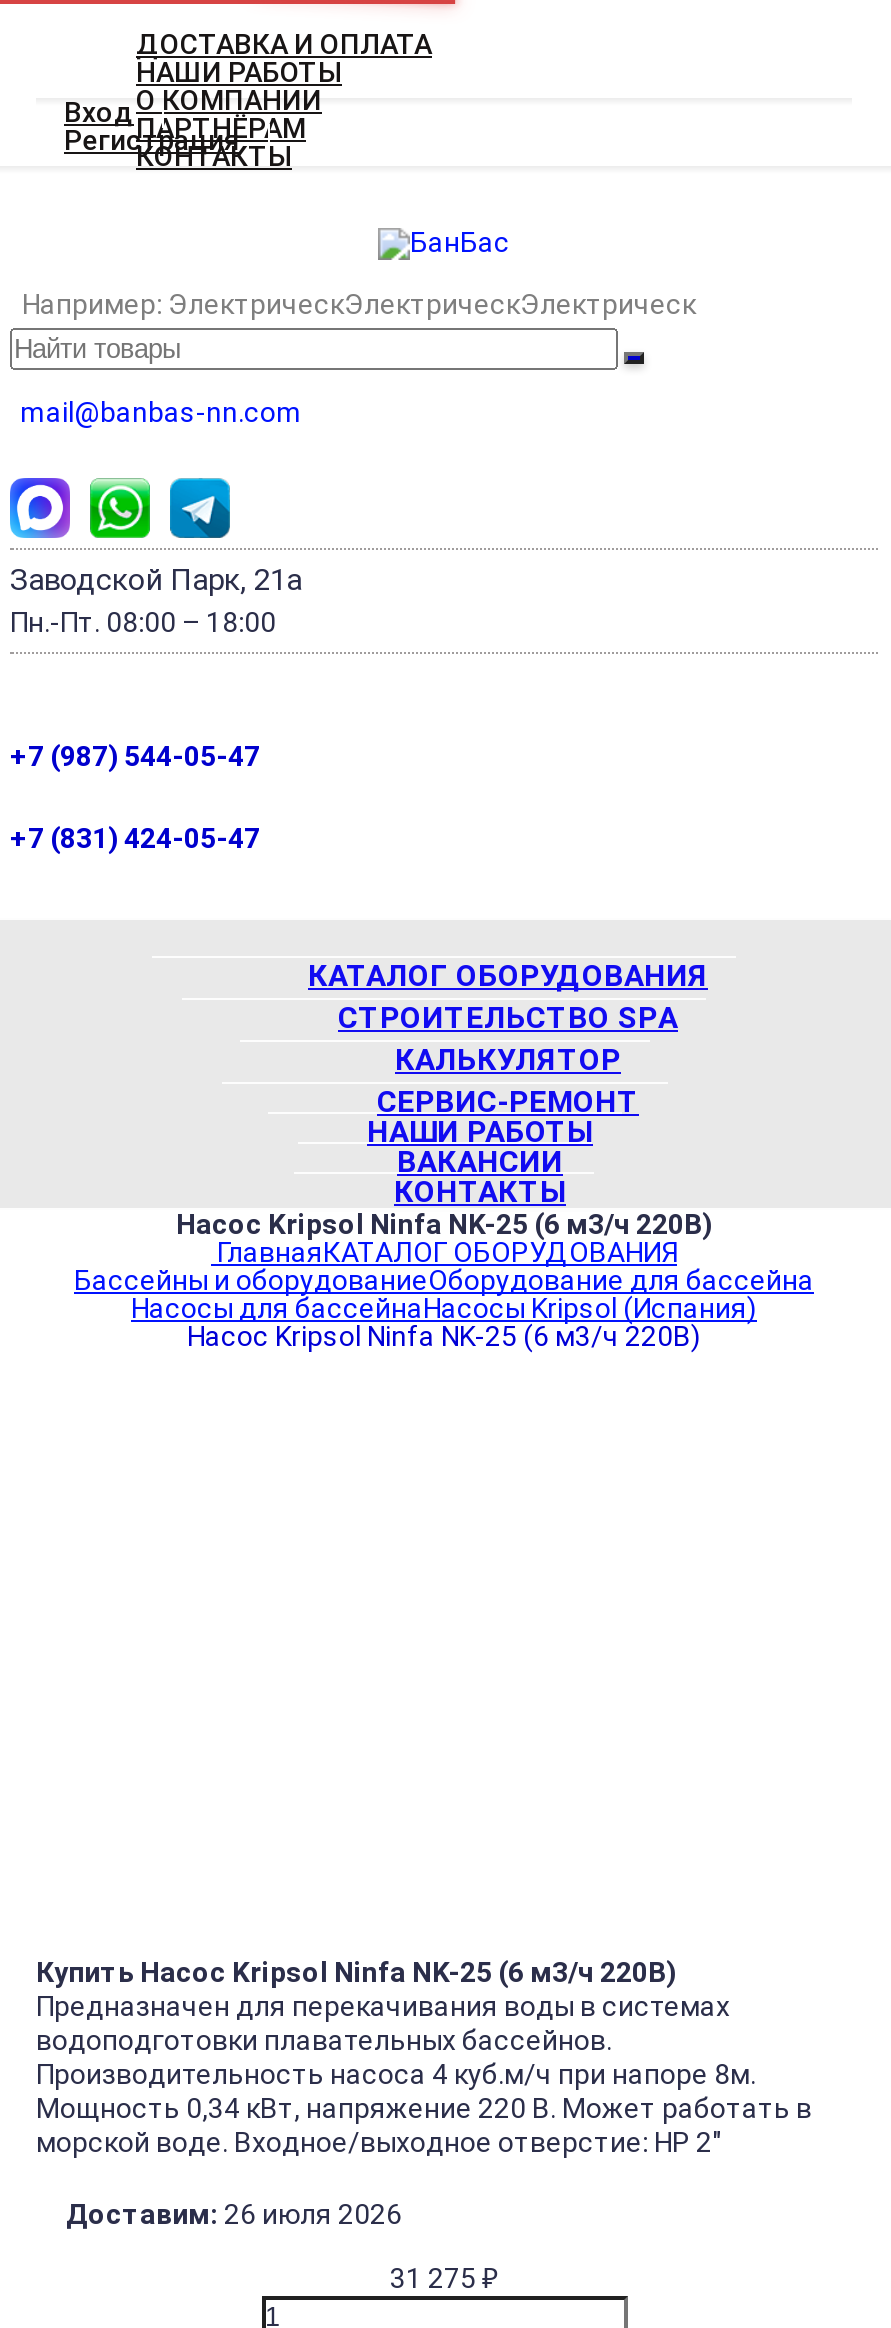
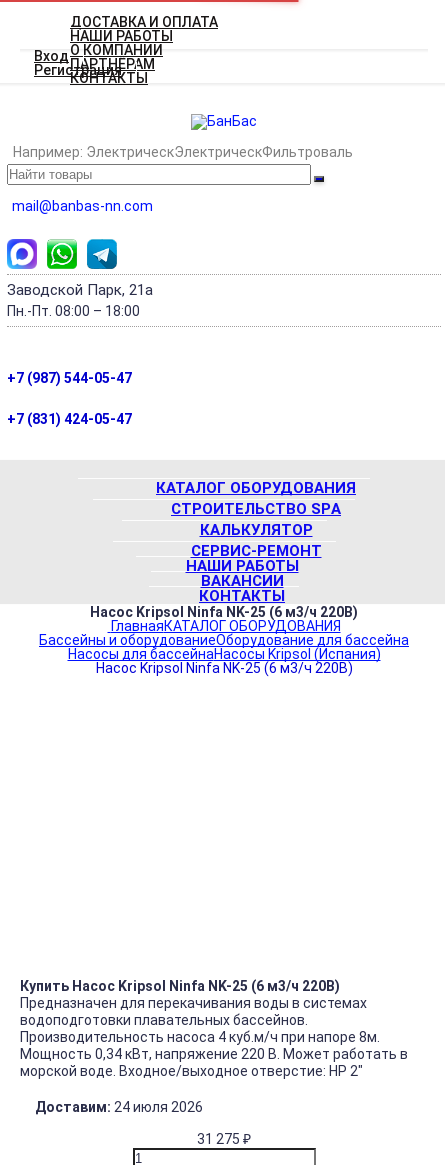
[22,288,696,320] Например: ЭлектрическЭлектрическЭлектрическ -> [13,144,353,160] Например: ЭлектрическЭлектрическФильтроваль
[66,2198,402,2230] Доставим: 26 июля 2026 -> [35,1099,203,1115] Доставим: 24 июля 2026

